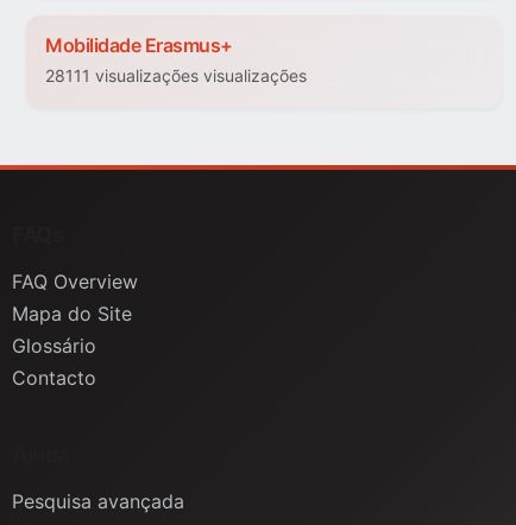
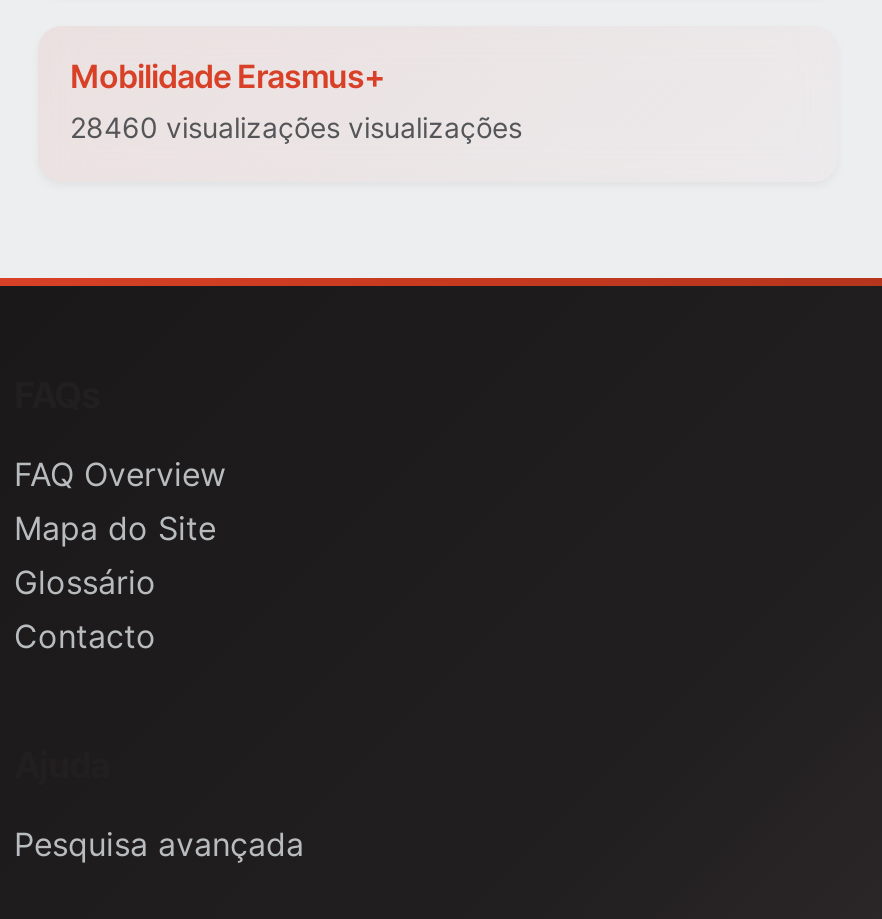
[45,66,307,86] 28111 visualizações visualizações -> [70,111,522,145] 28460 visualizações visualizações

